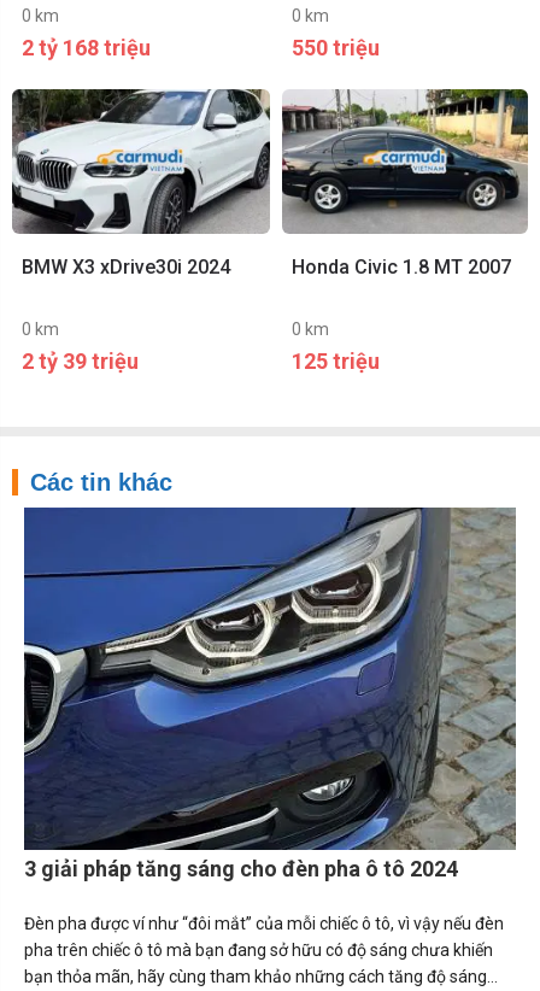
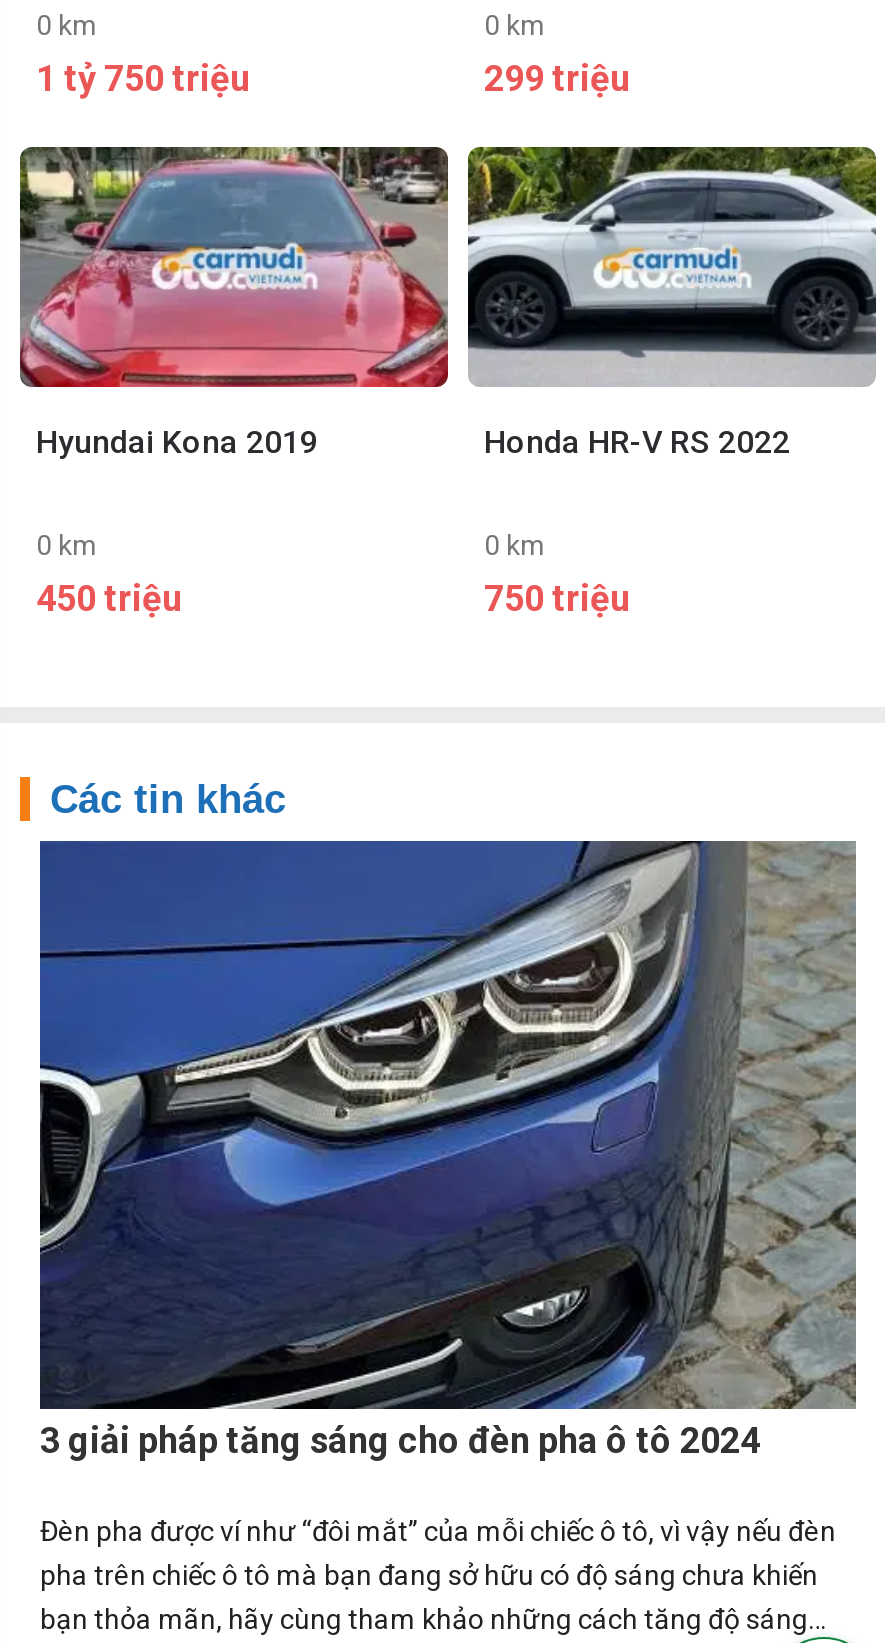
[22,36,151,61] 2 tỷ 168 triệu -> [36,58,250,100] 1 tỷ 750 triệu
[292,36,380,61] 550 triệu -> [484,58,630,100] 299 triệu
[12,89,270,279] [image] | BMW X3 xDrive30i 2024 -> [20,145,448,462] [image] | Hyundai Kona 2019
[281,89,529,279] [image] | Honda Civic 1.8 MT 2007 -> [466,145,876,462] [image] | Honda HR-V RS 2022
[22,349,139,374] 2 tỷ 39 triệu -> [36,578,182,620] 450 triệu
[292,349,380,374] 125 triệu -> [484,578,630,620] 750 triệu

